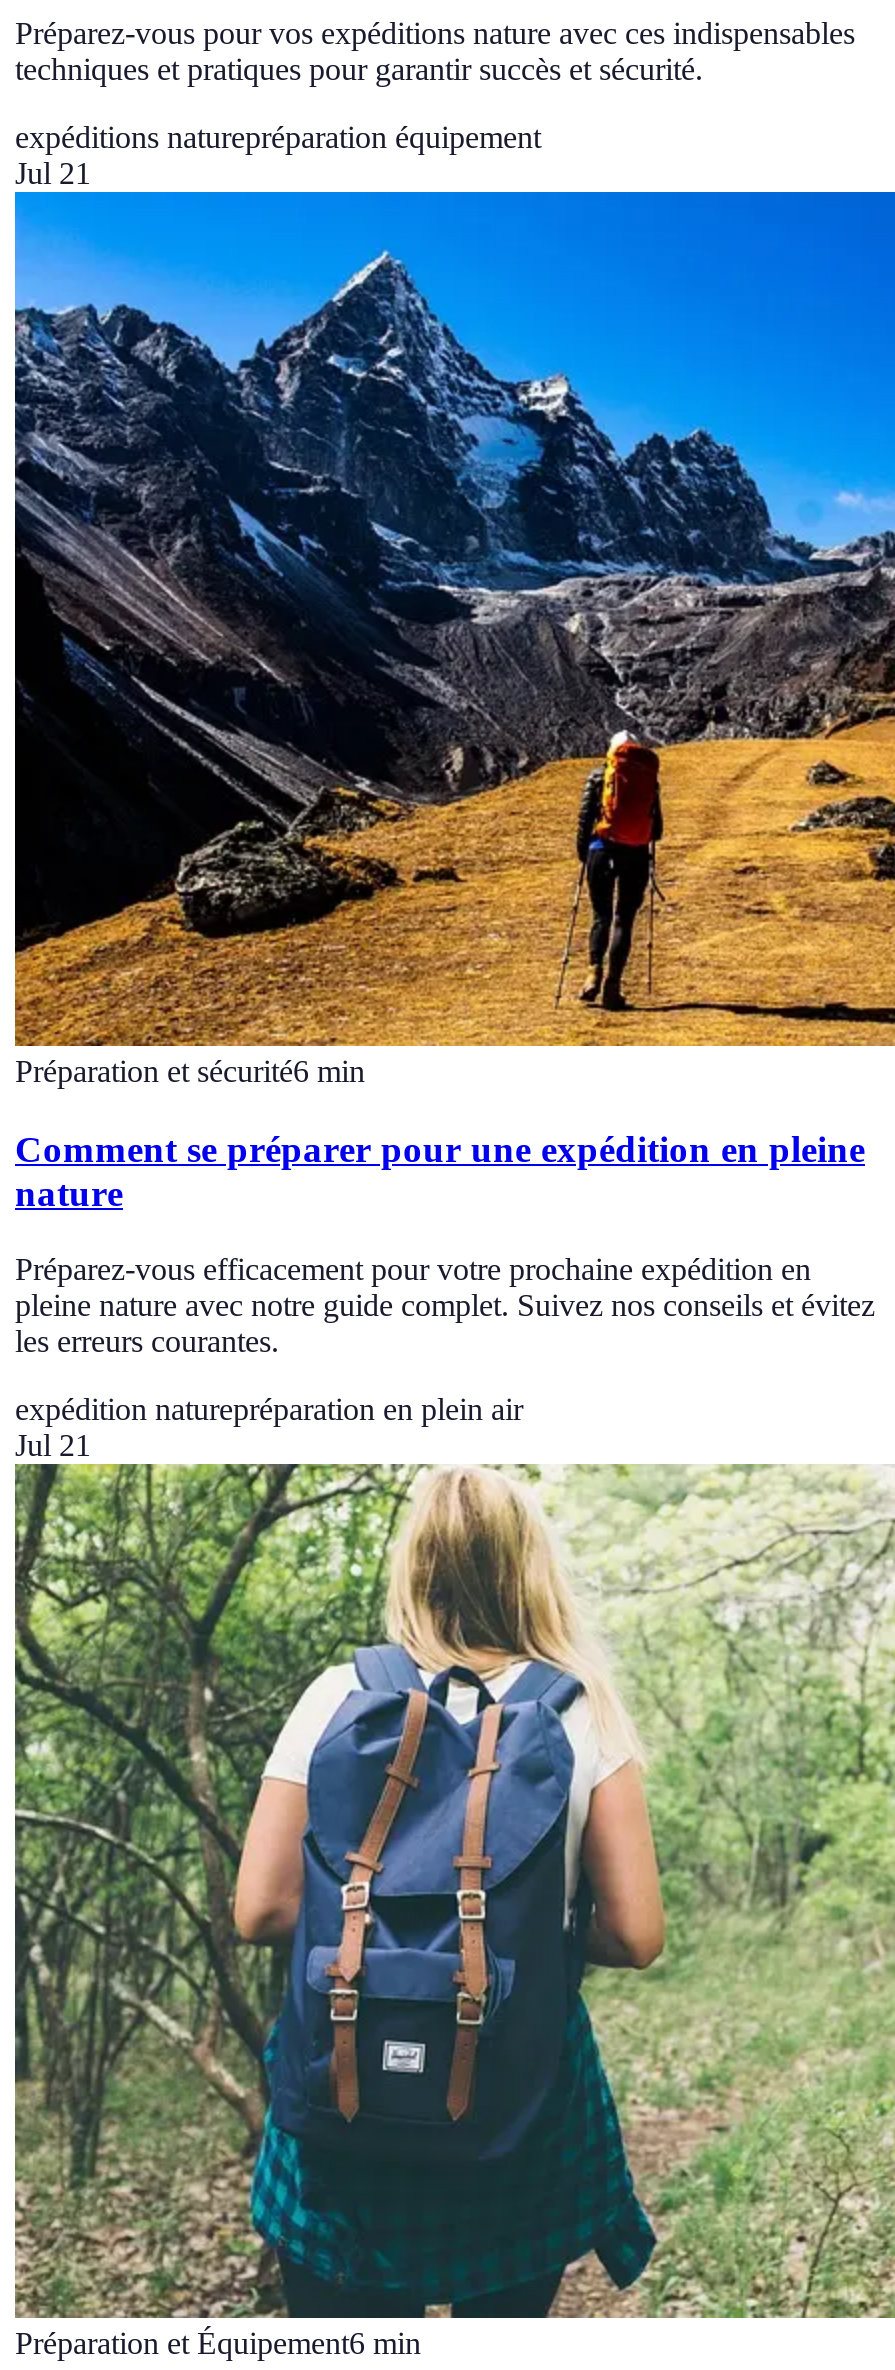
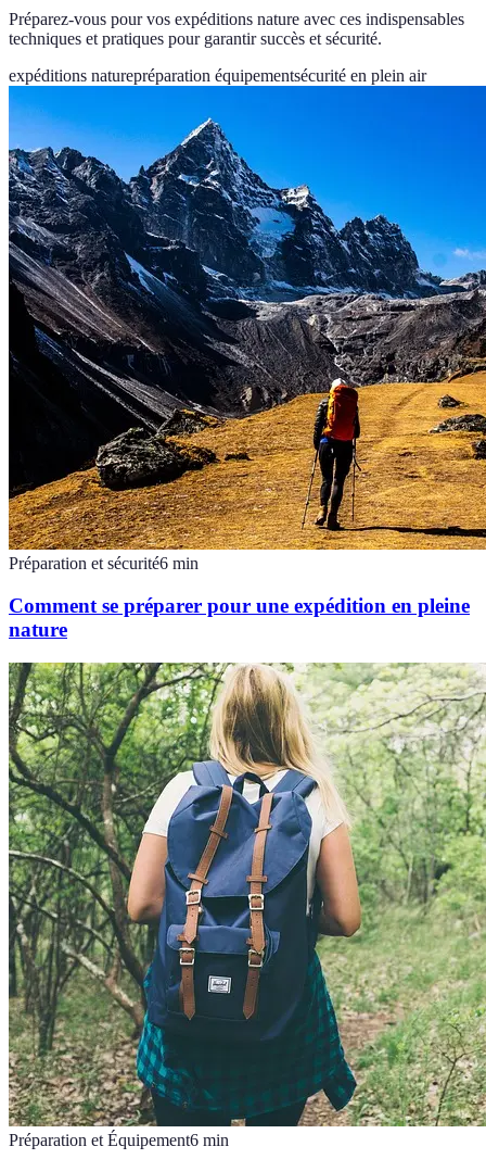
[15,119,541,189] expéditions naturepréparation équipement | Jul 21 -> [9,66,426,85] expéditions naturepréparation équipementsécurité en plein air
[15,1252,875,1462] Préparez-vous efficacement pour votre prochaine expédition en | pleine nature avec notre guide complet. Suivez nos conseils et évitez | les erreurs courantes. | expédition naturepréparation en plein air | Jul 21 -> none

